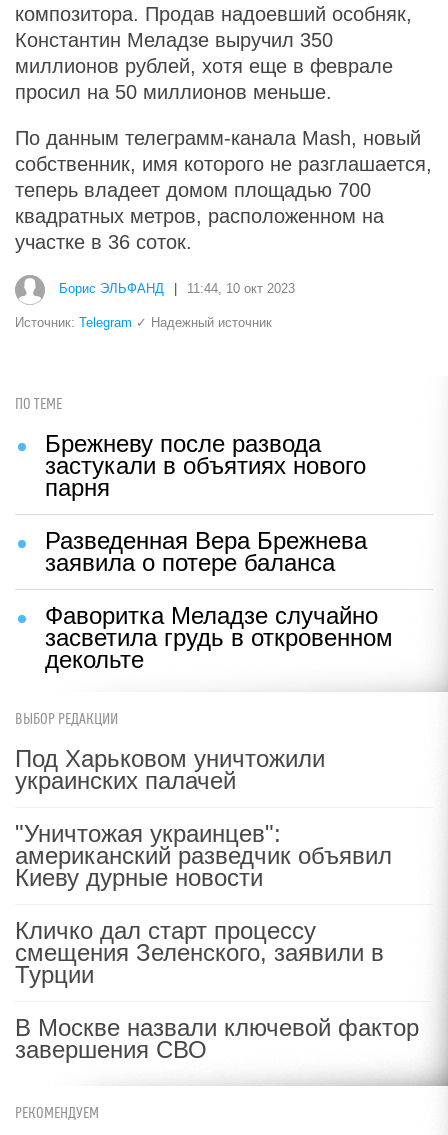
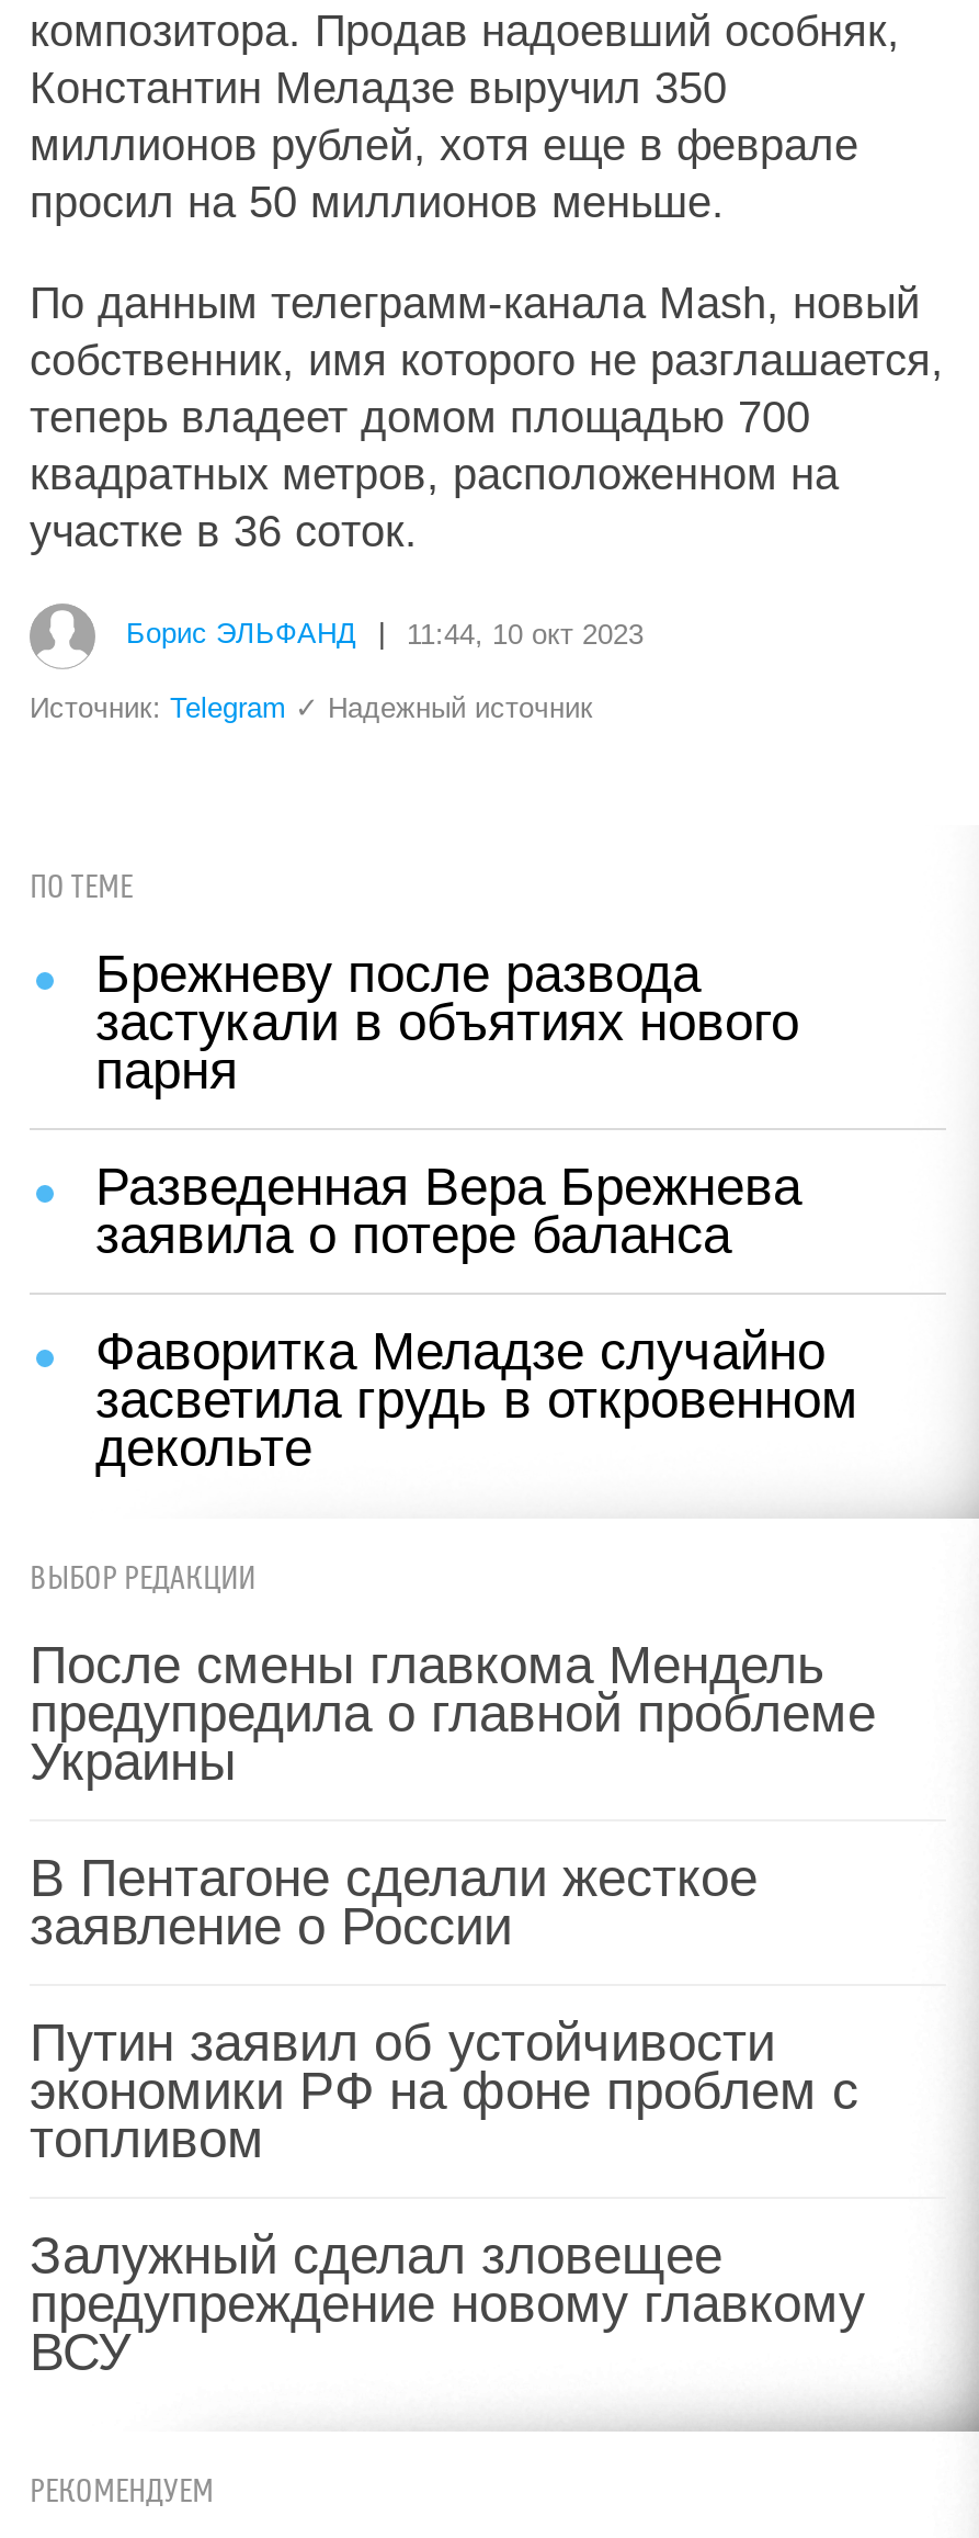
[15,745,325,794] Под Харьковом уничтожили | украинских палачей -> [30,1635,876,1791] После смены главкома Мендель | предупредила о главной проблеме | Украины
[15,820,392,891] "Уничтожая украинцев": | американский разведчик объявил | Киеву дурные новости -> [30,1848,758,1955] В Пентагоне сделали жесткое | заявление о России
[15,917,384,988] Кличко дал старт процессу | смещения Зеленского, заявили в | Турции -> [30,2012,858,2168] Путин заявил об устойчивости | экономики РФ на фоне проблем с | топливом
[15,1014,419,1063] В Москве назвали ключевой фактор | завершения СВО -> [30,2225,865,2381] Залужный сделал зловещее | предупреждение новому главкому | ВСУ

